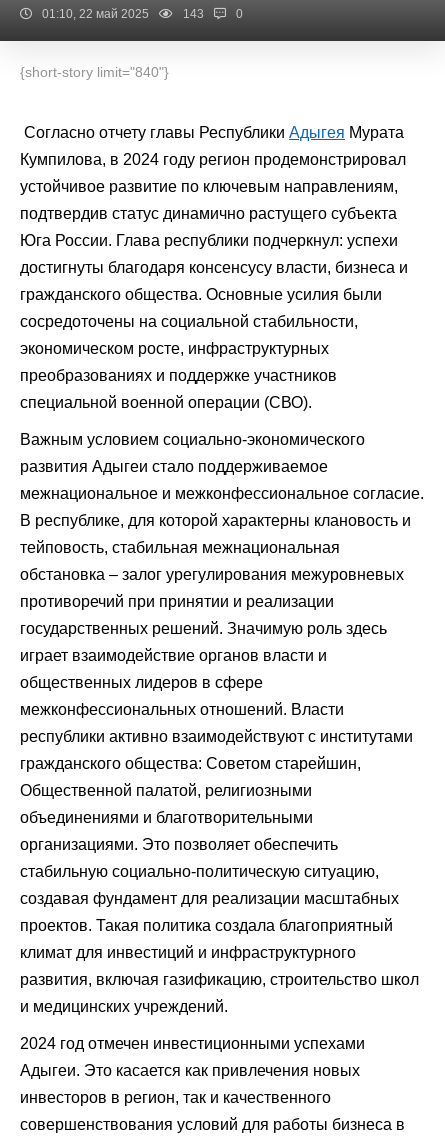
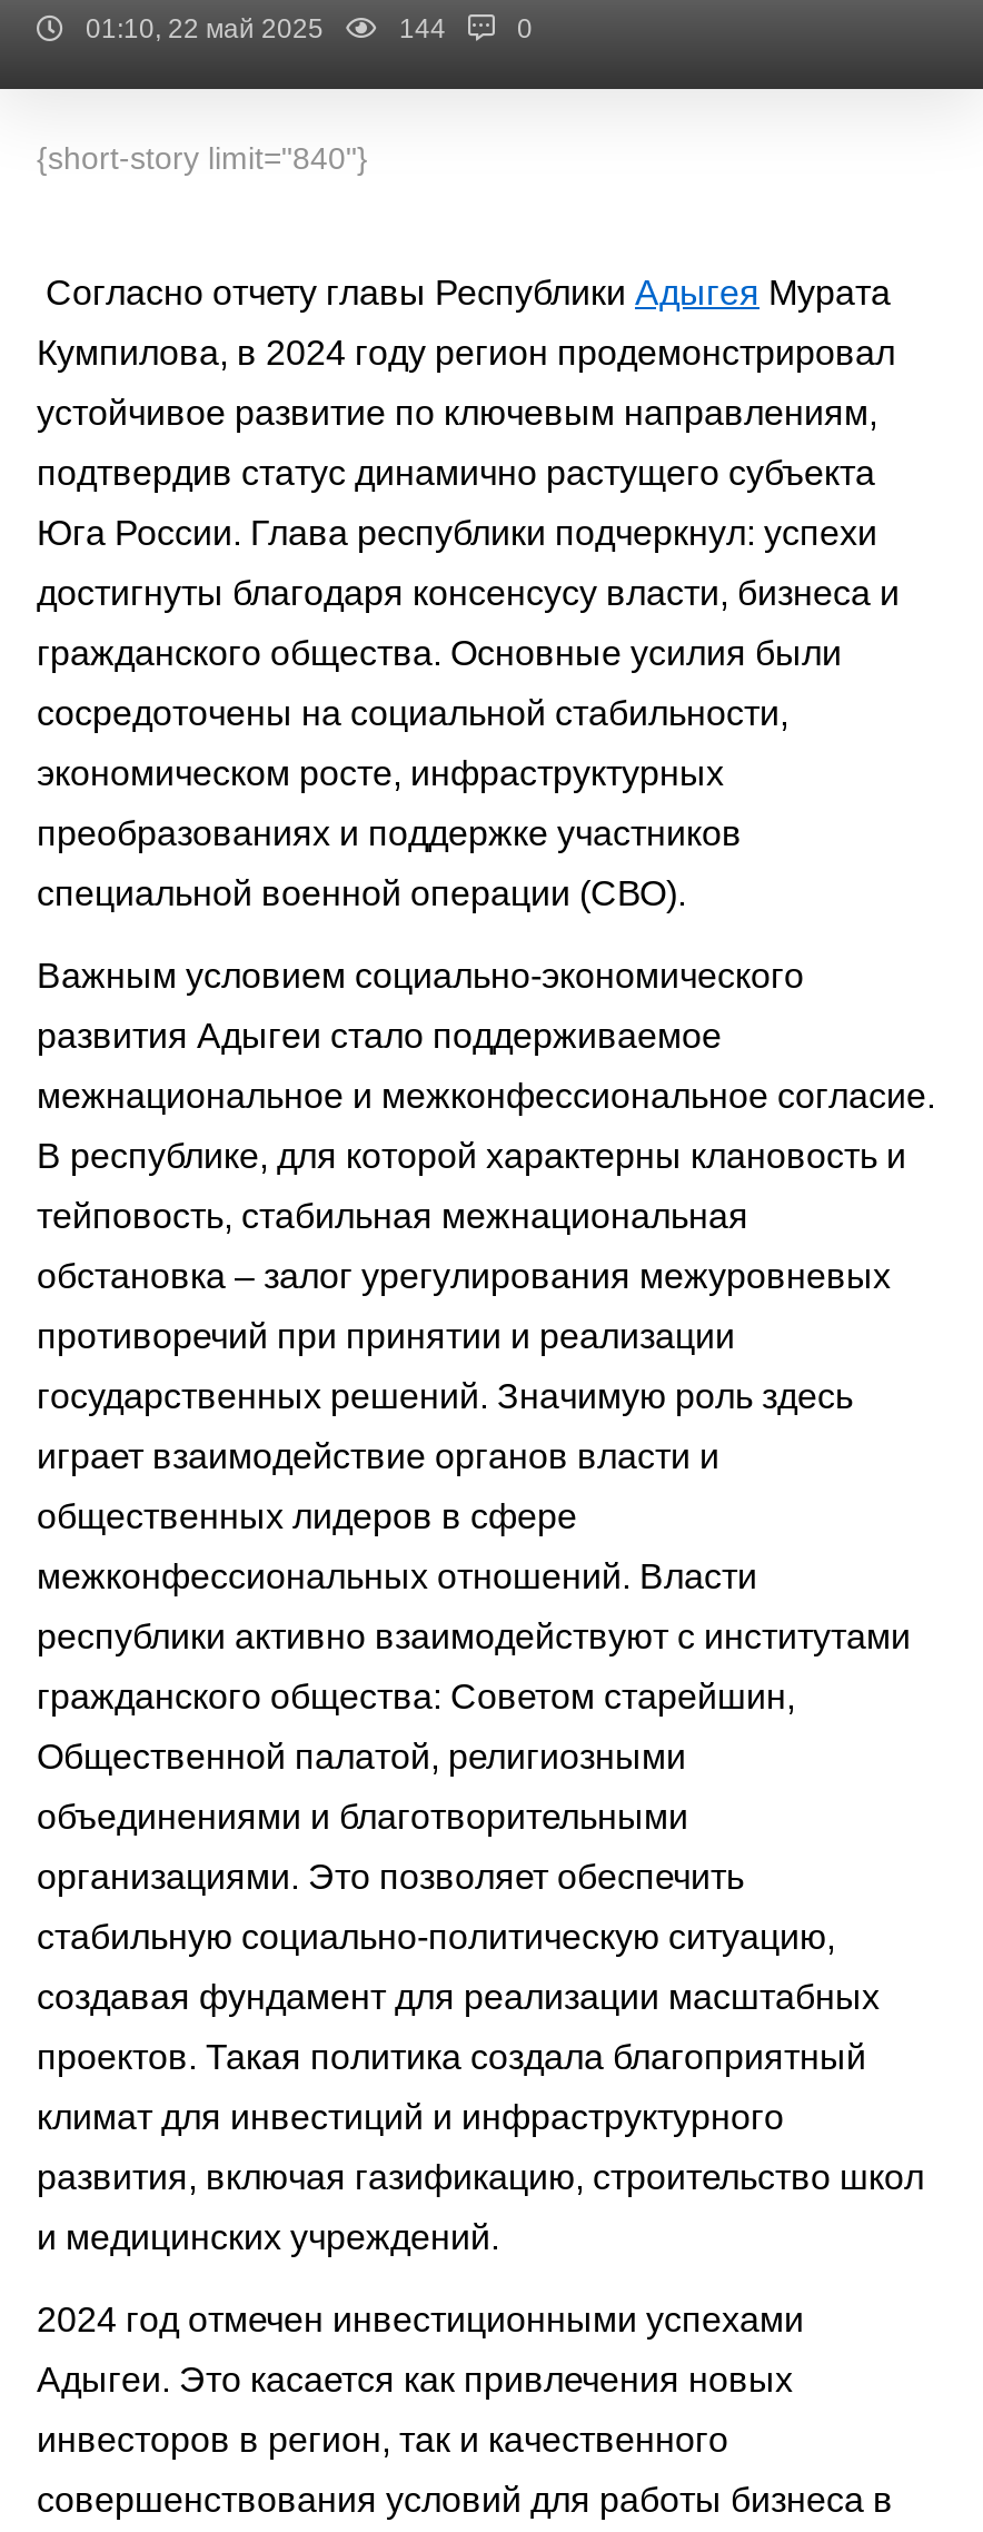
[183,7,204,21] 143 -> [399,13,446,44] 144

